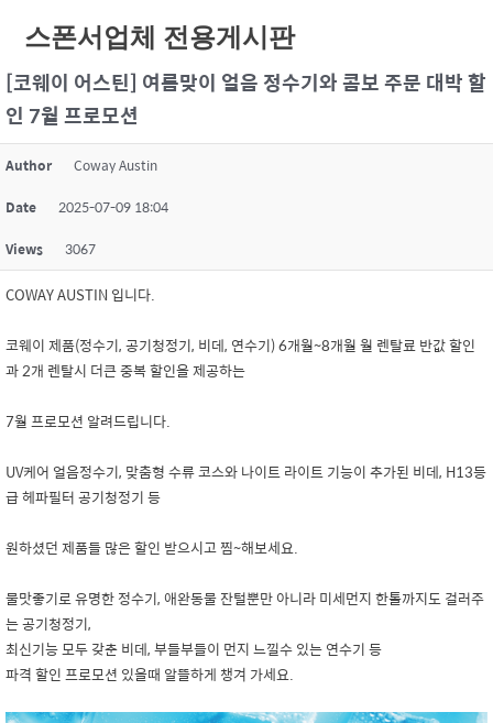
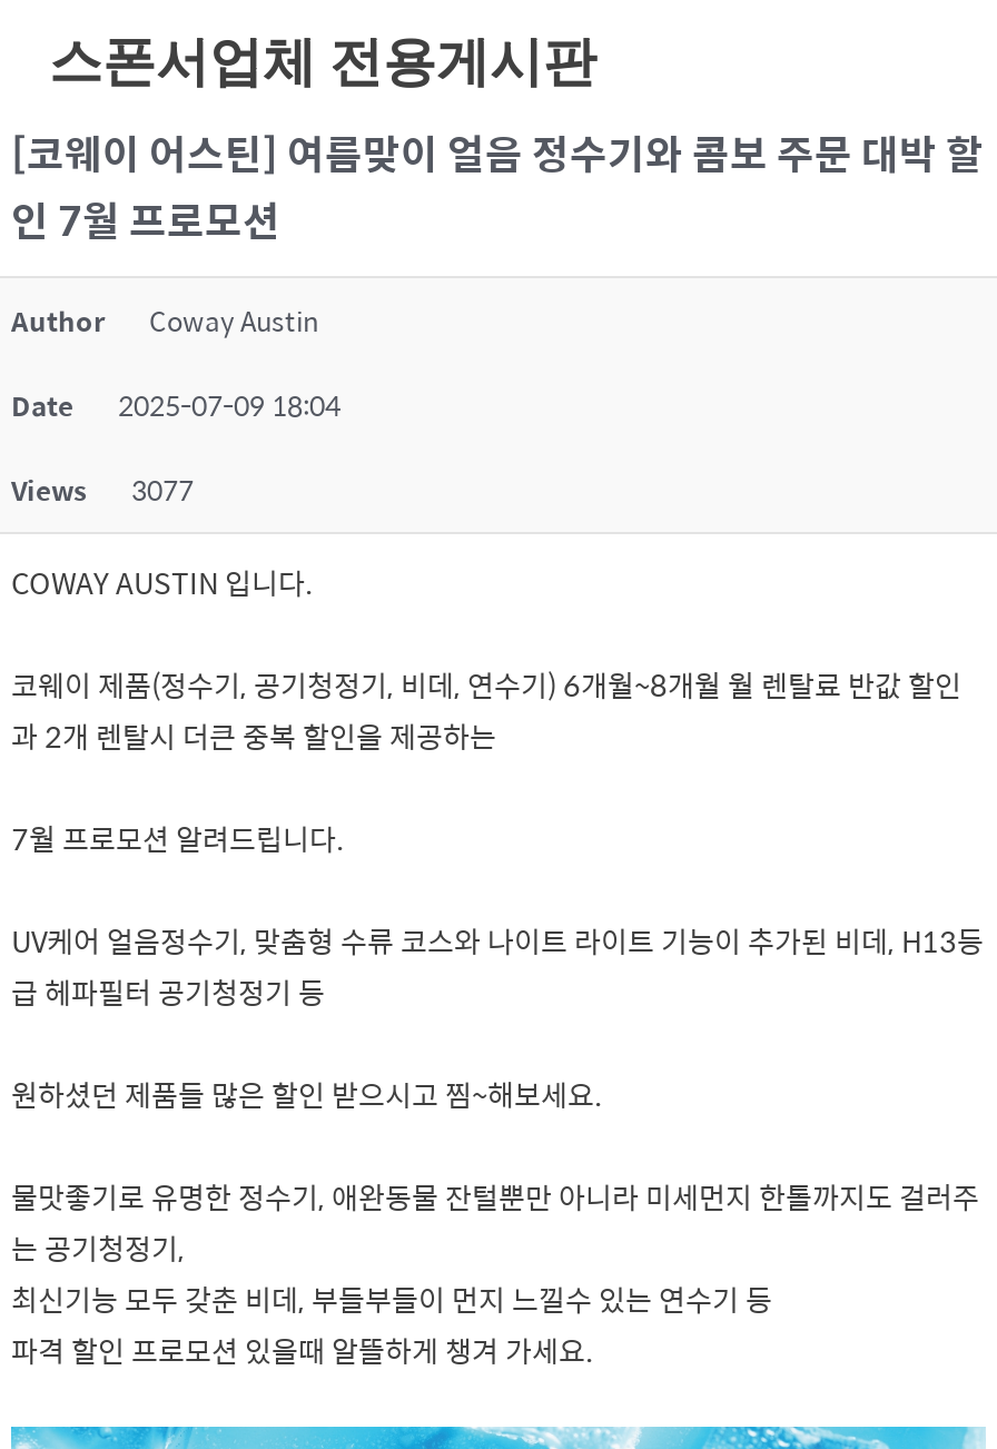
[6,239,96,259] Views 3067 -> [11,470,194,510] Views 3077

